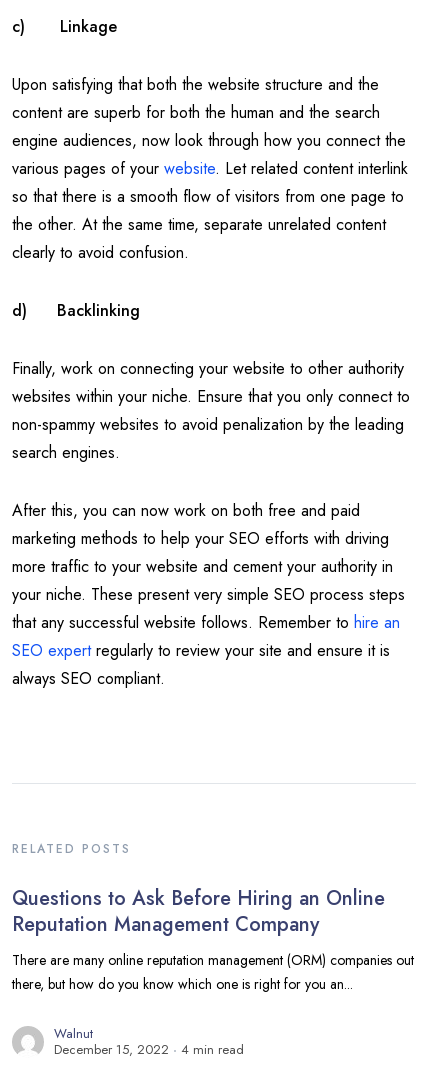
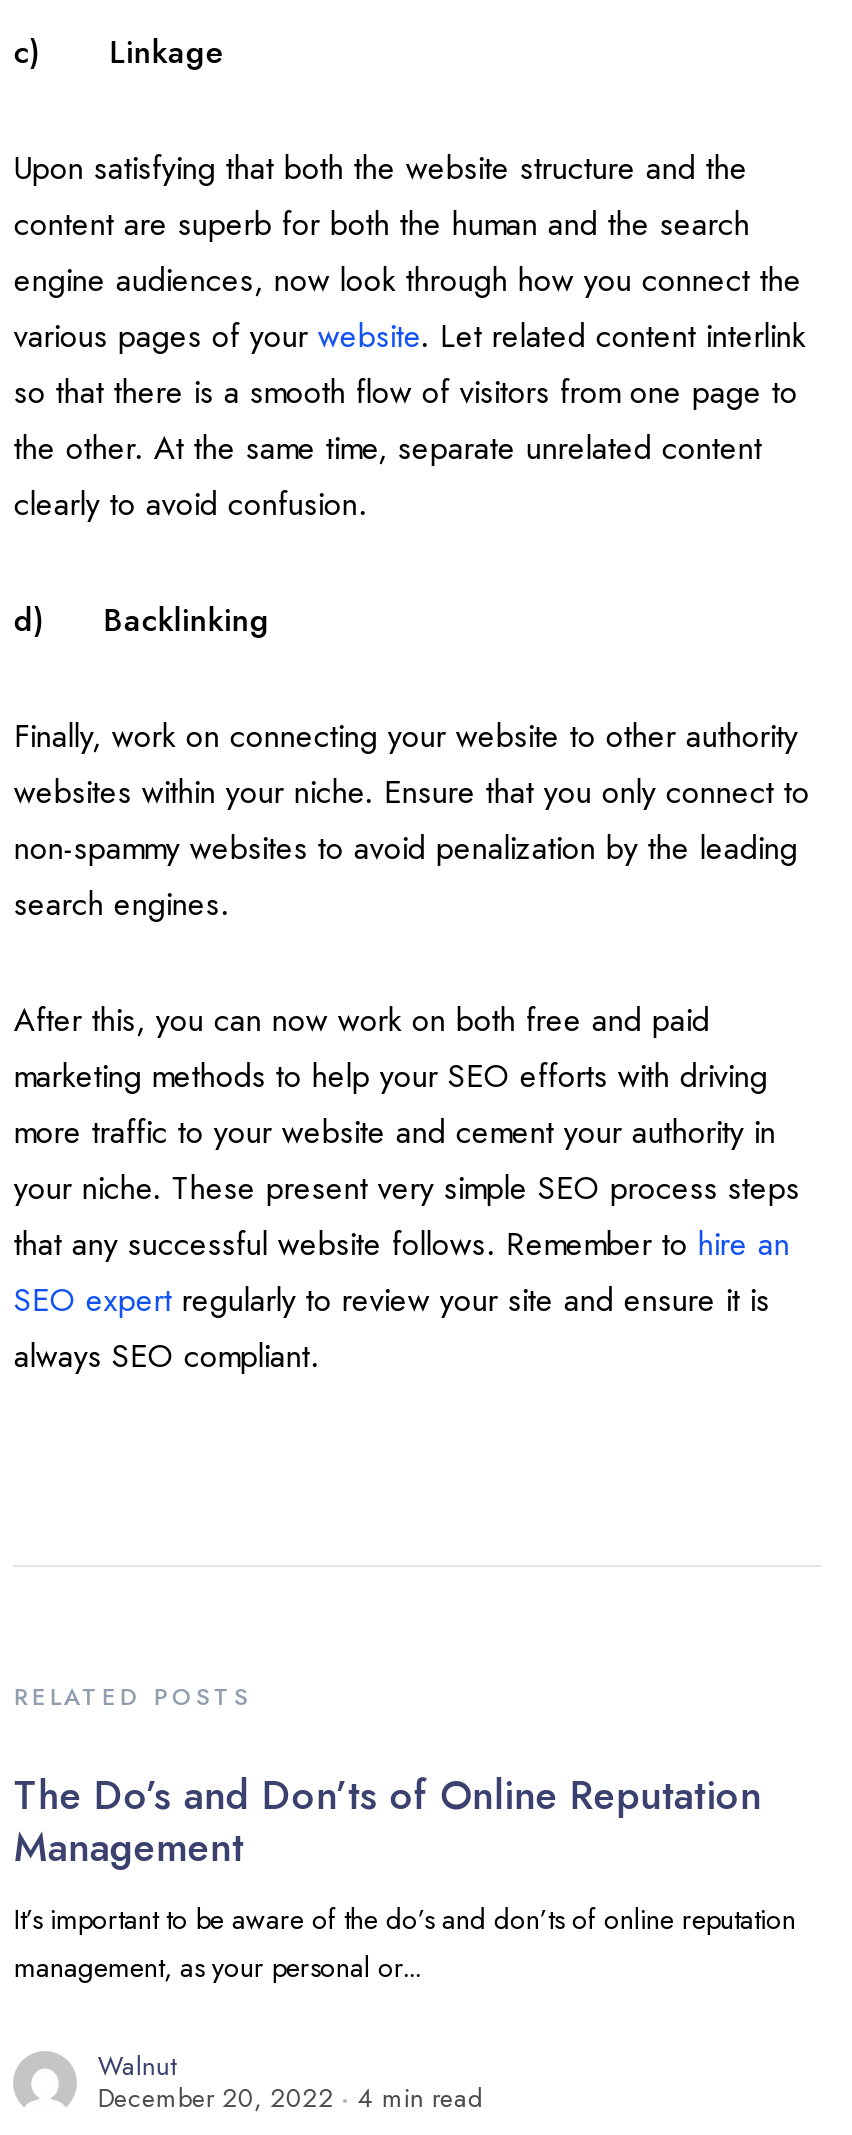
[12,884,414,994] Questions to Ask Before Hiring an Online | Reputation Management Company | There are many online reputation management (ORM) companies out | there, but how do you know which one is right for you an... -> [14,1767,796,1987] The Do’s and Don’ts of Online Reputation | Management | It’s important to be aware of the do’s and don’ts of online reputation | management, as your personal or...
[54,1040,244,1059] December 15, 2022 4 min read -> [98,2079,484,2117] December 20, 2022 4 min read

